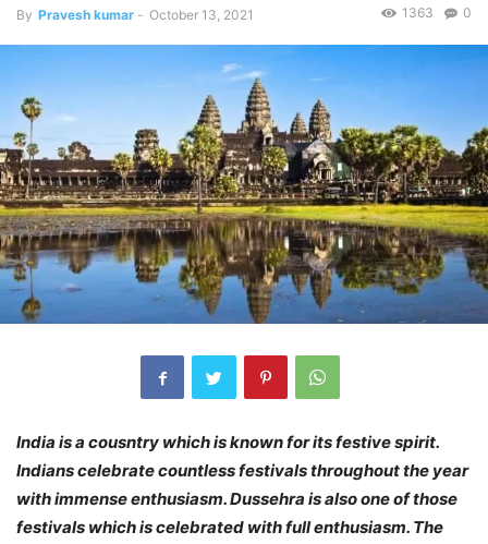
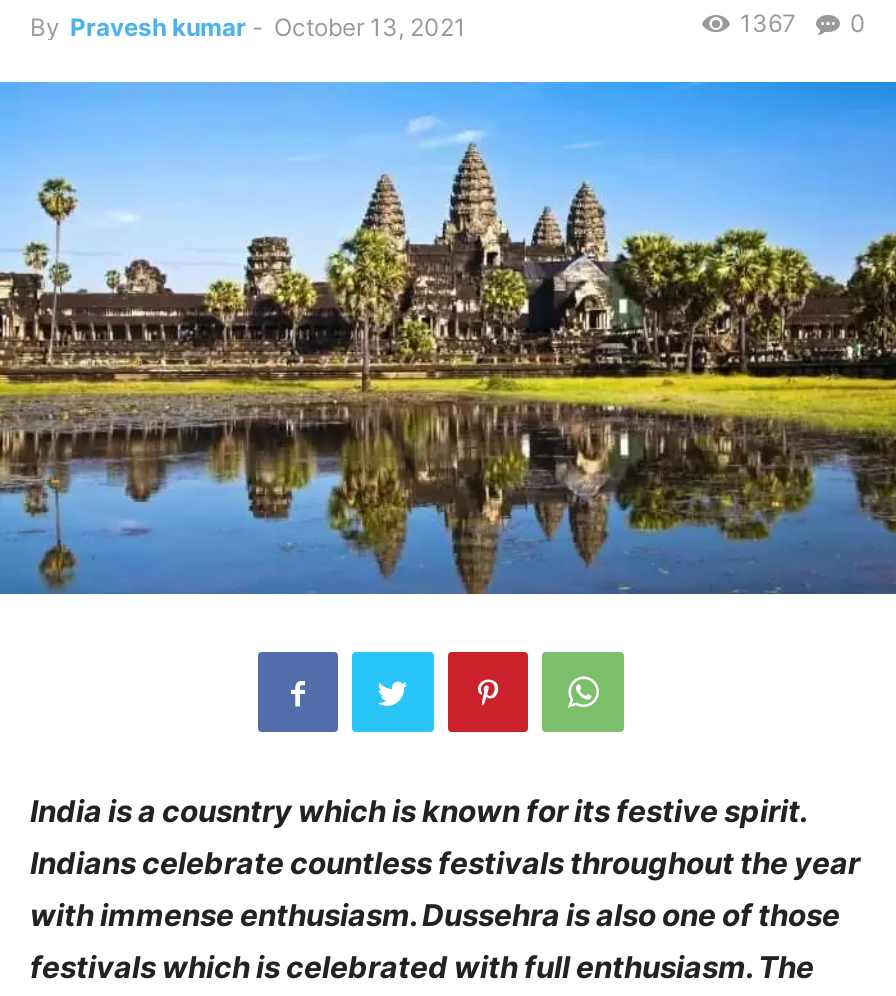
[402,4,472,21] 1363 0 -> [740,8,866,38] 1367 0

